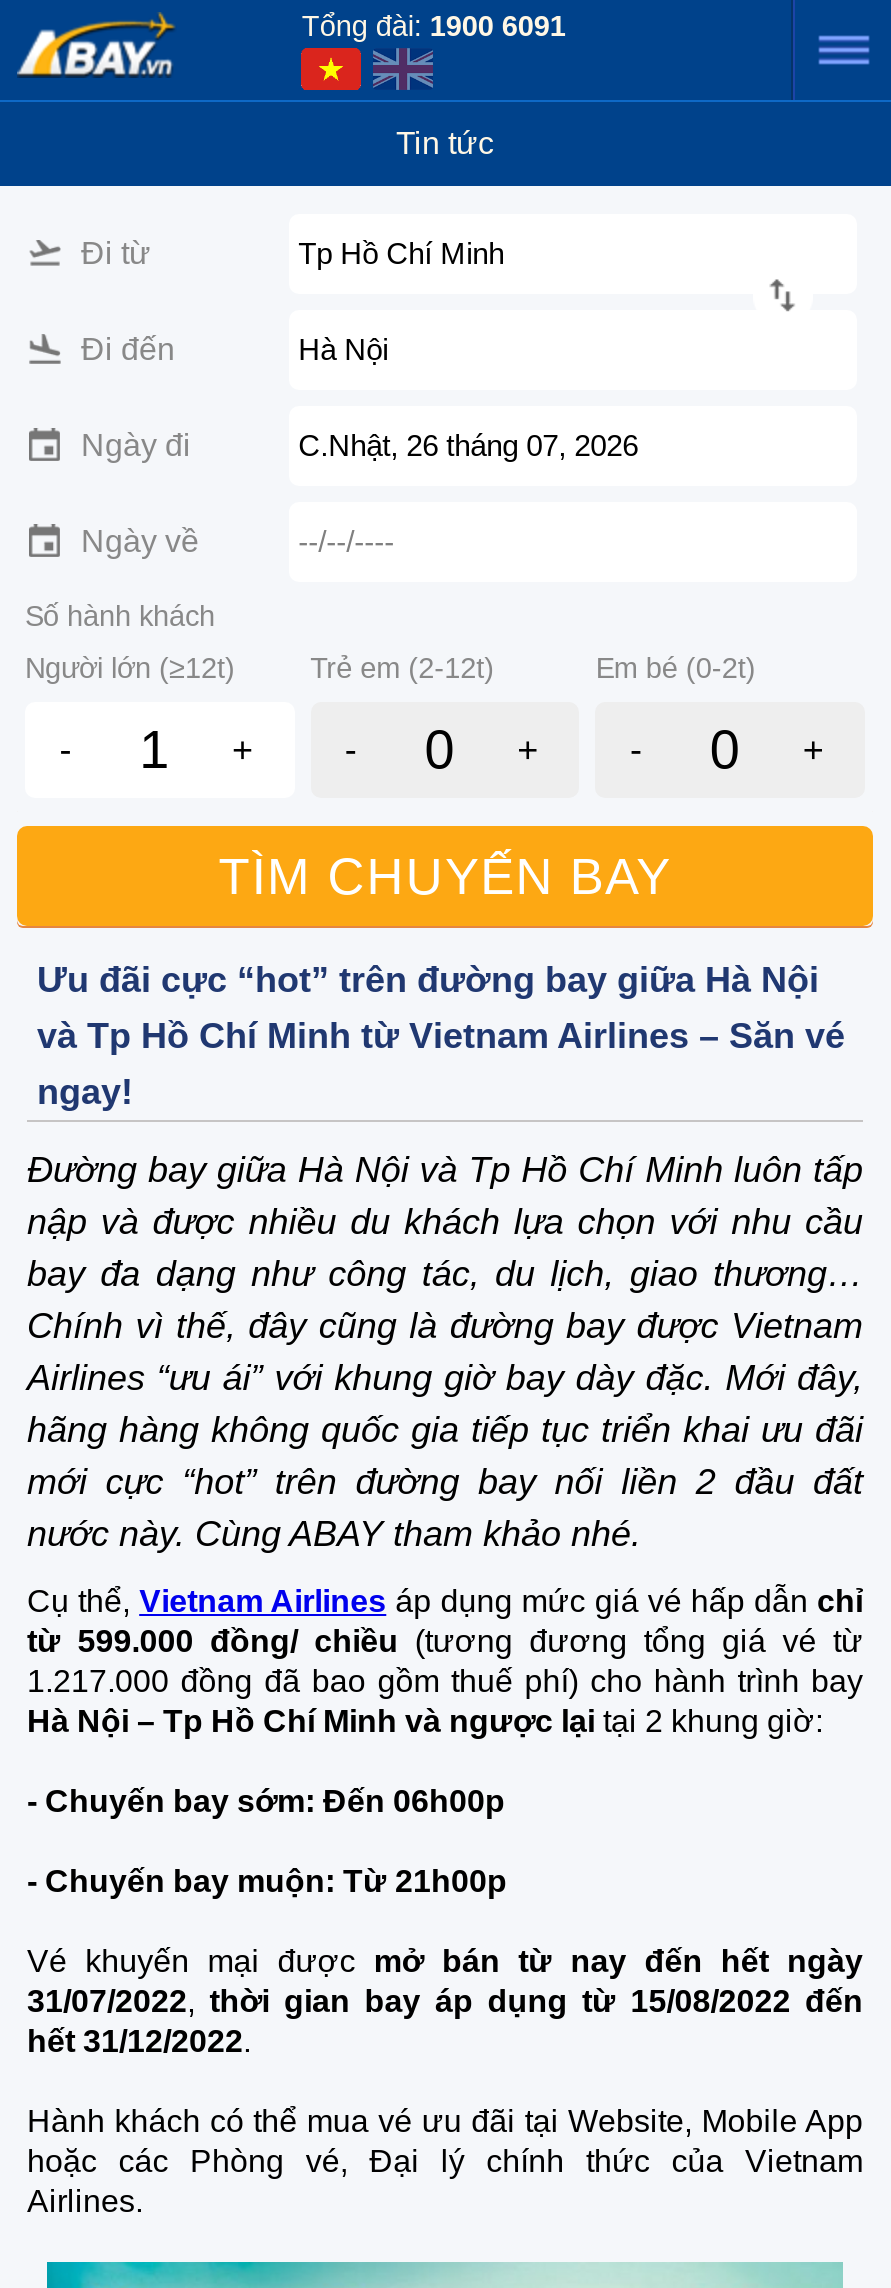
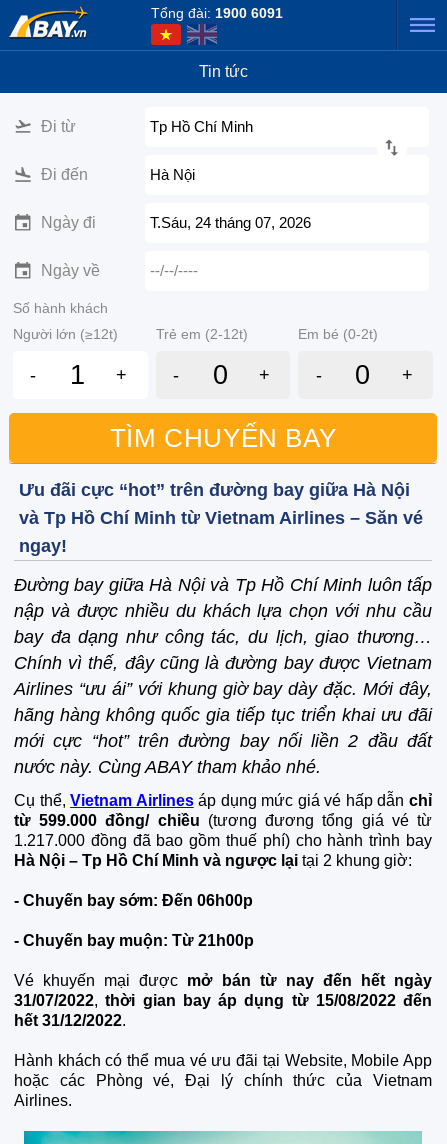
[298,428,638,462] C.Nhật, 26 tháng 07, 2026 -> [150,214,311,231] T.Sáu, 24 tháng 07, 2026

